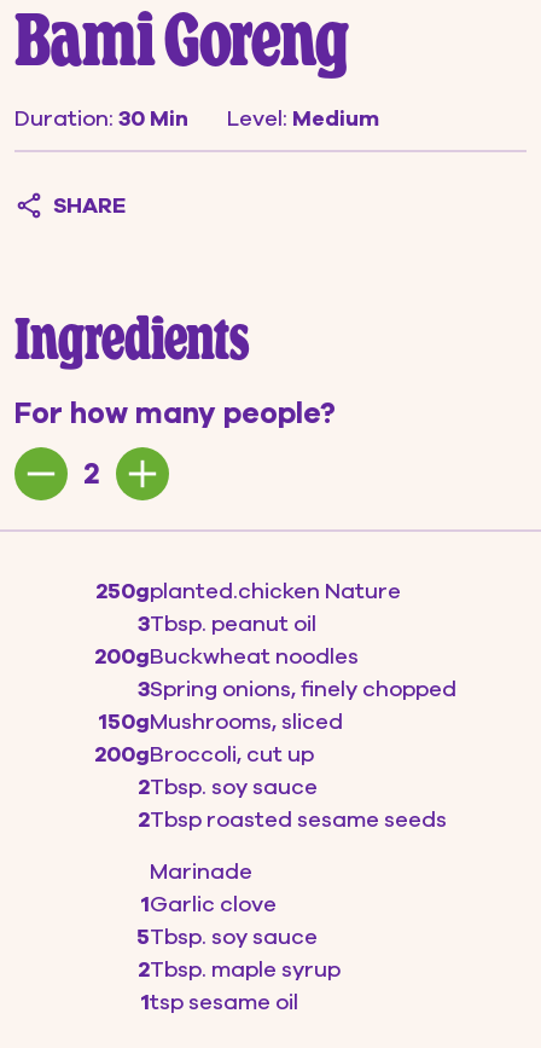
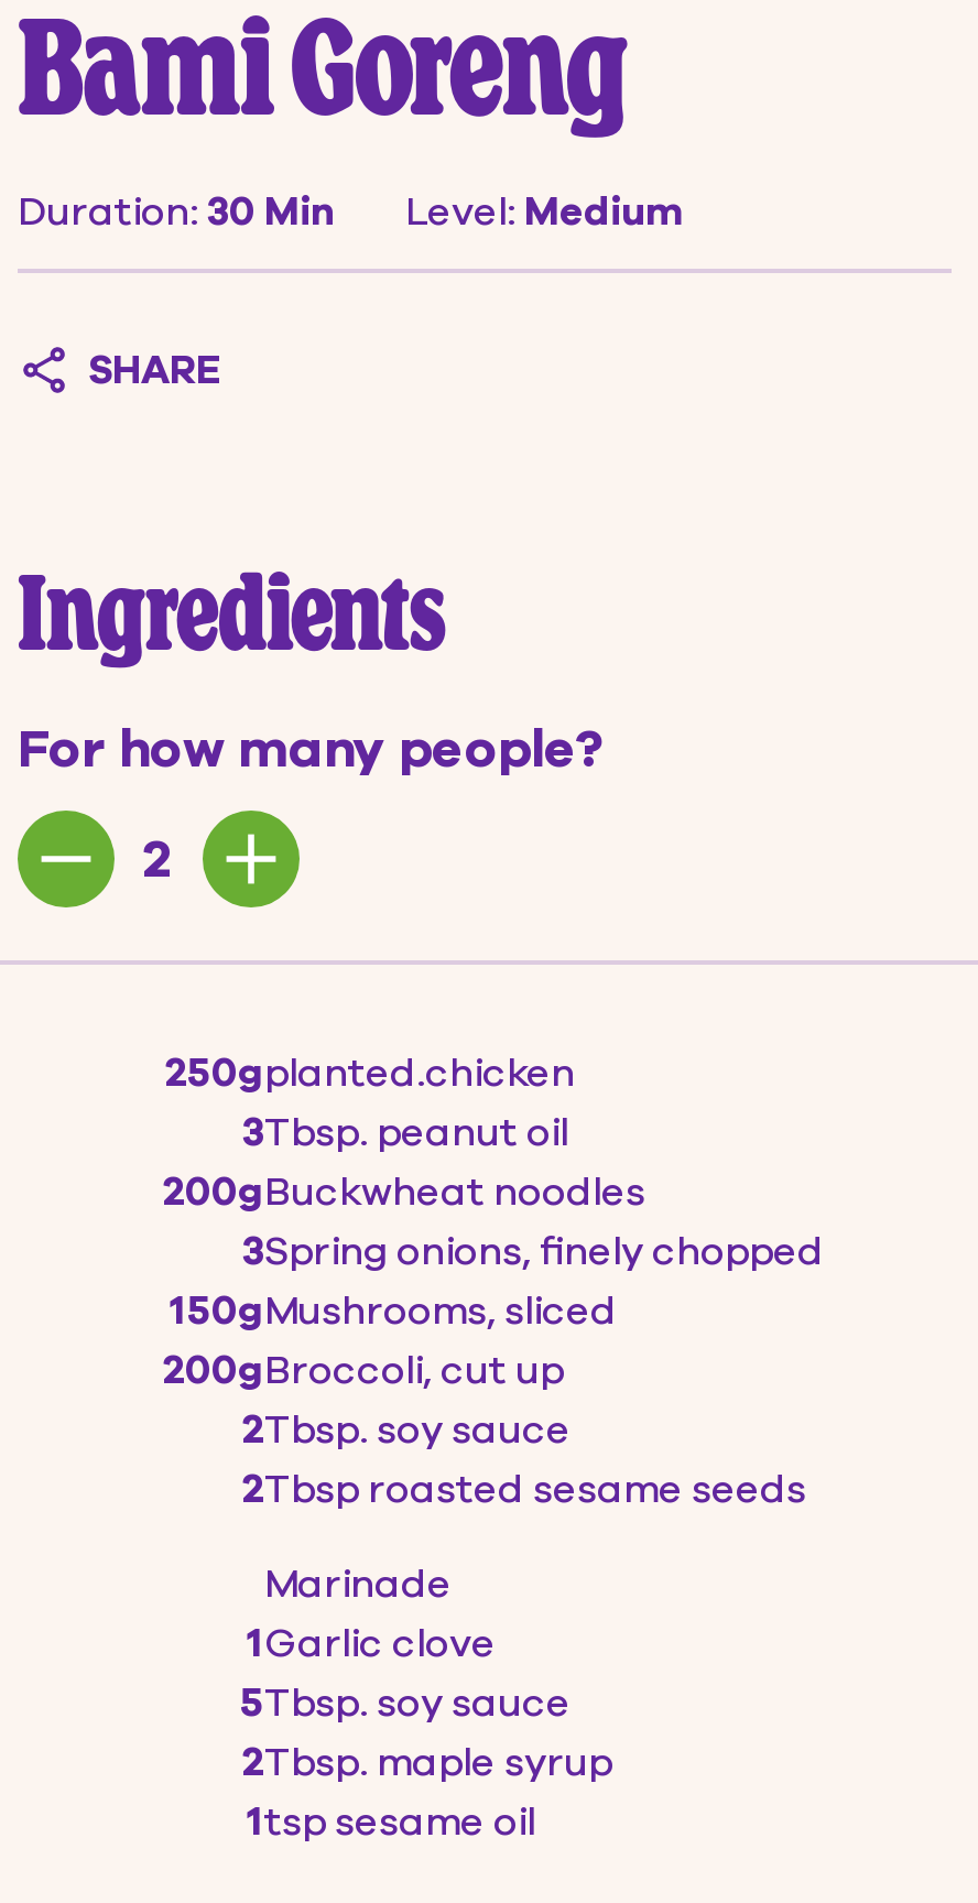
[95,576,401,605] 250gplanted.chicken Nature -> [165,1046,575,1099] 250gplanted.chicken

